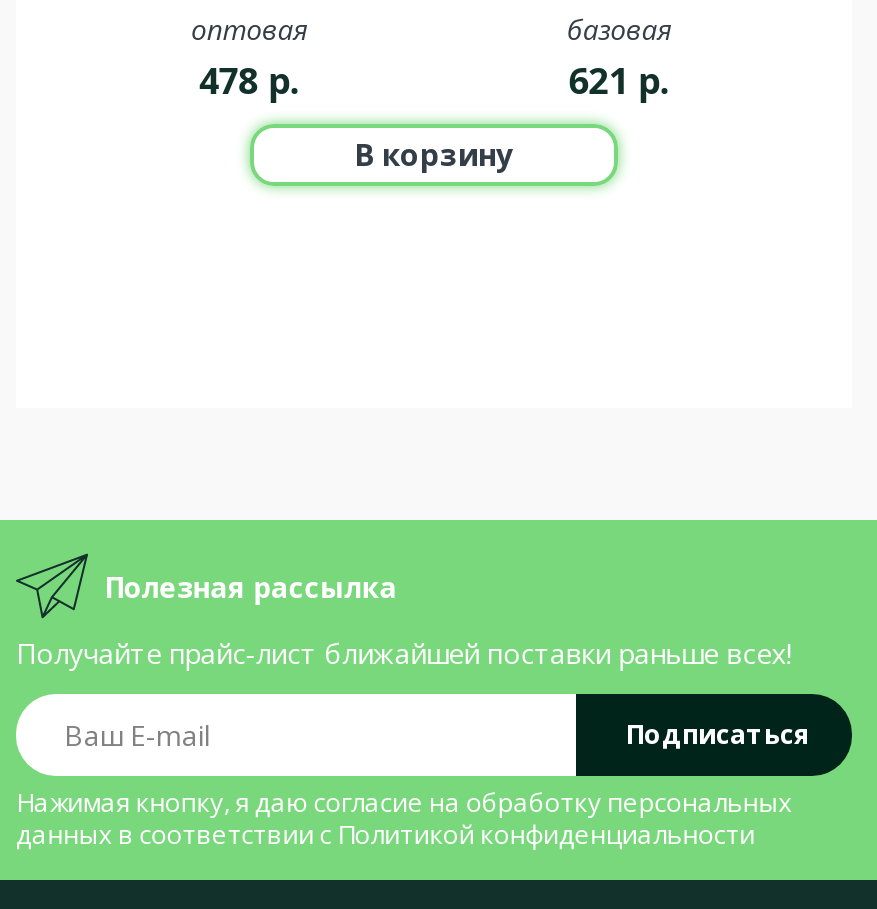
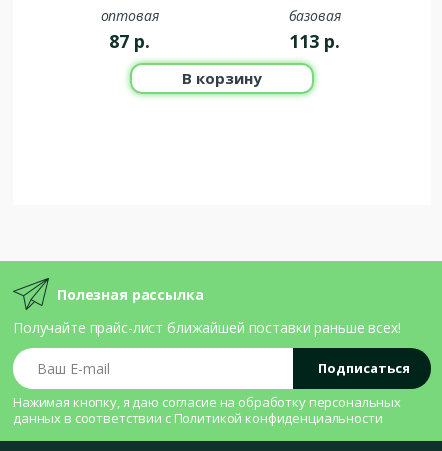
[199,57,299,105] 478 р. -> [109,29,150,53] 87 р.
[569,57,669,105] 621 р. -> [289,29,340,53] 113 р.

